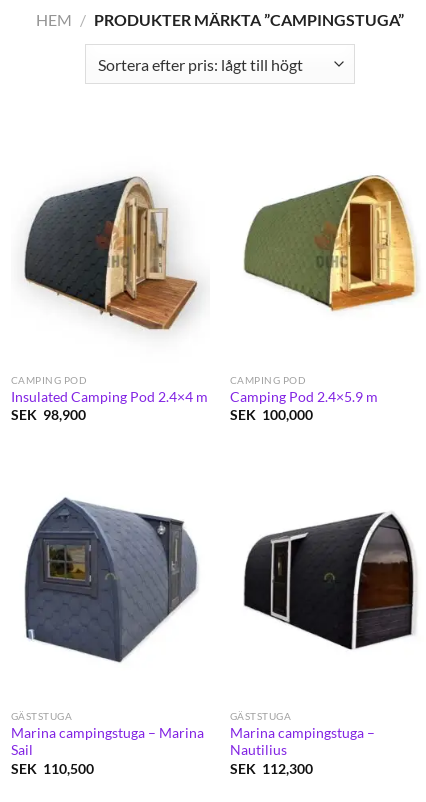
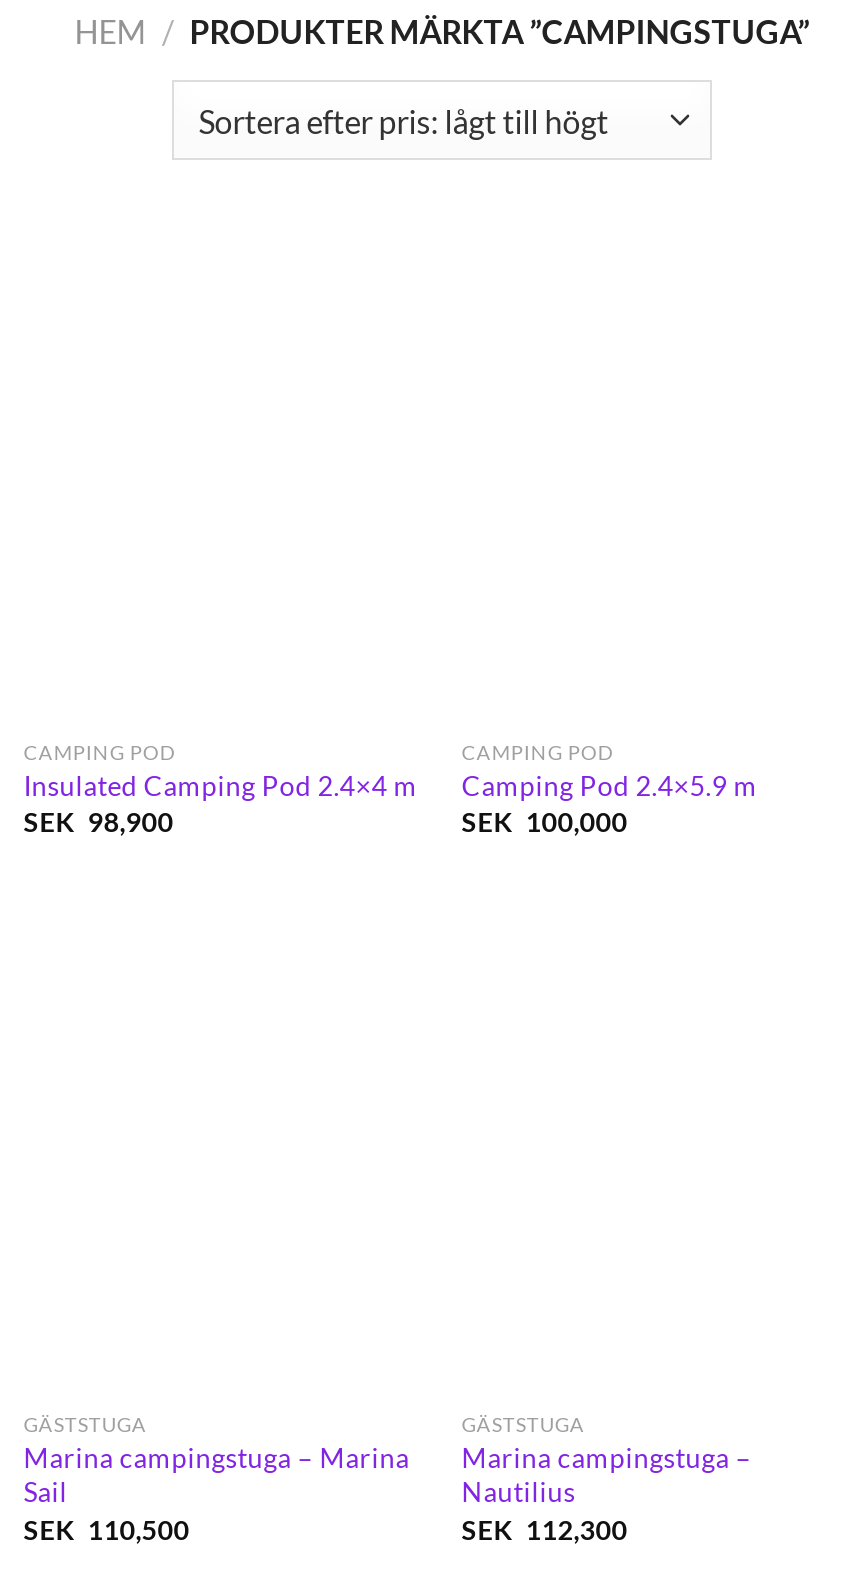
[23,175,199,332] [image] -> none
[243,174,417,312] [image] -> none
[24,497,198,663] [image] -> none
[243,512,417,651] [image] -> none

